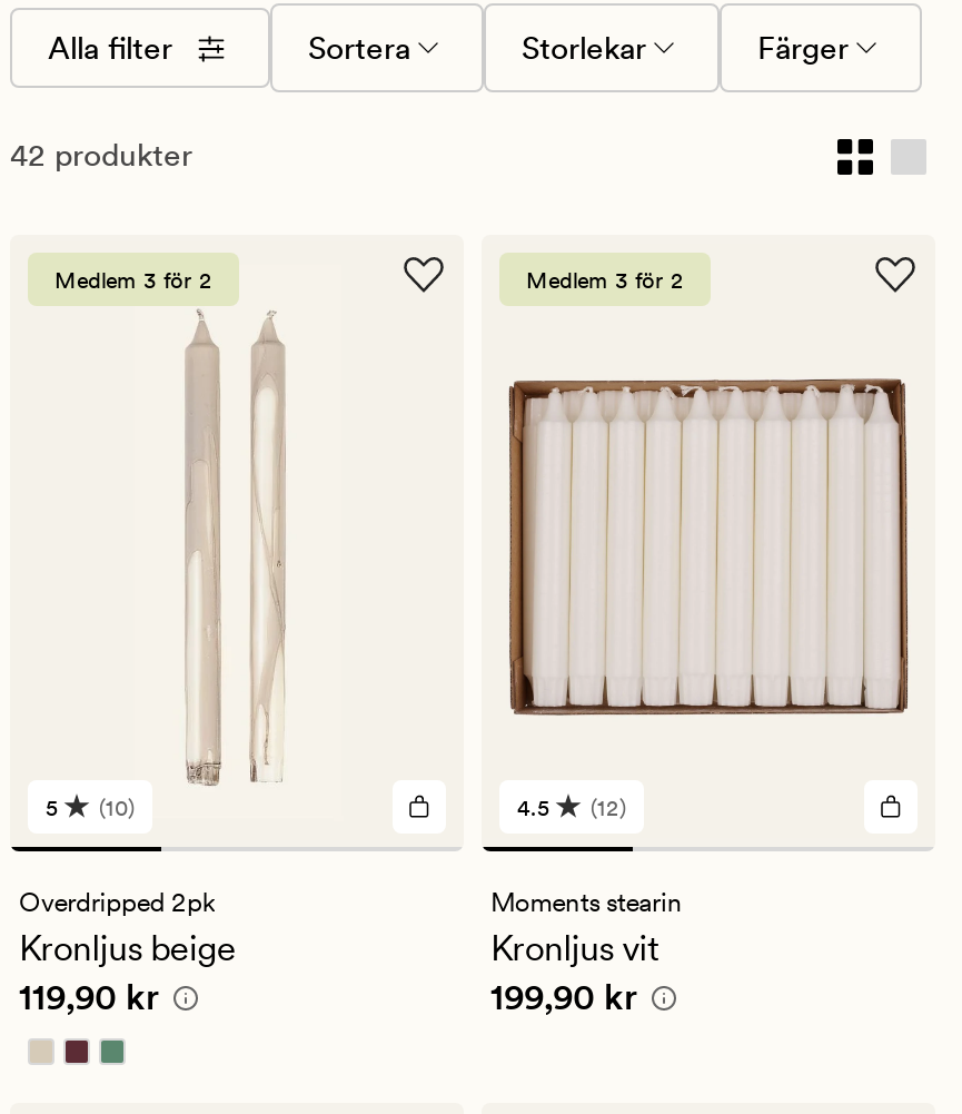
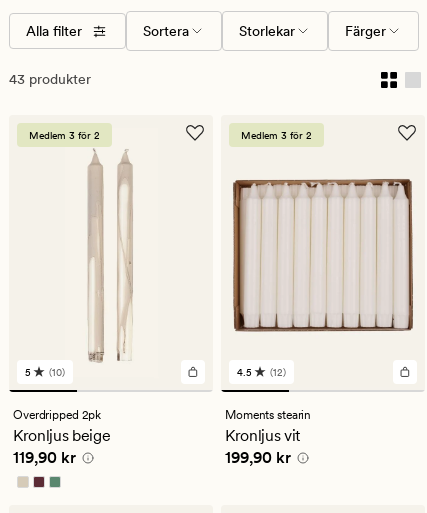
[10,136,192,172] 42 produkter -> [9,71,91,87] 43 produkter

